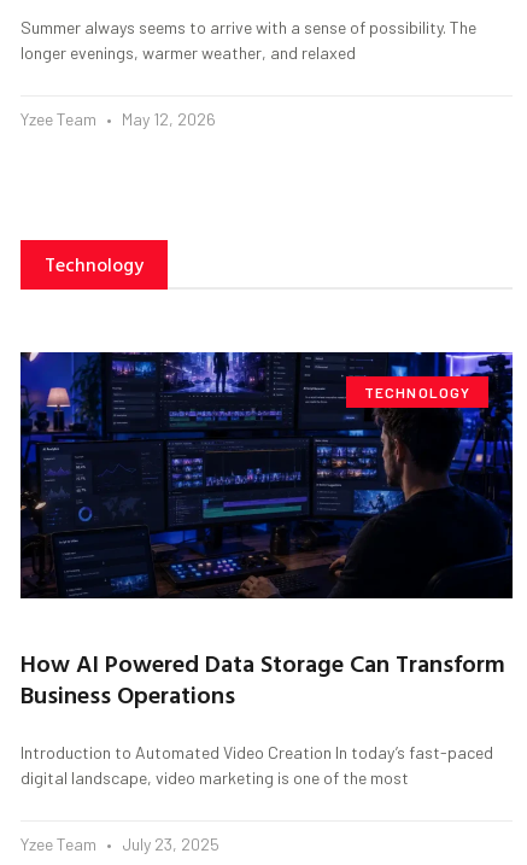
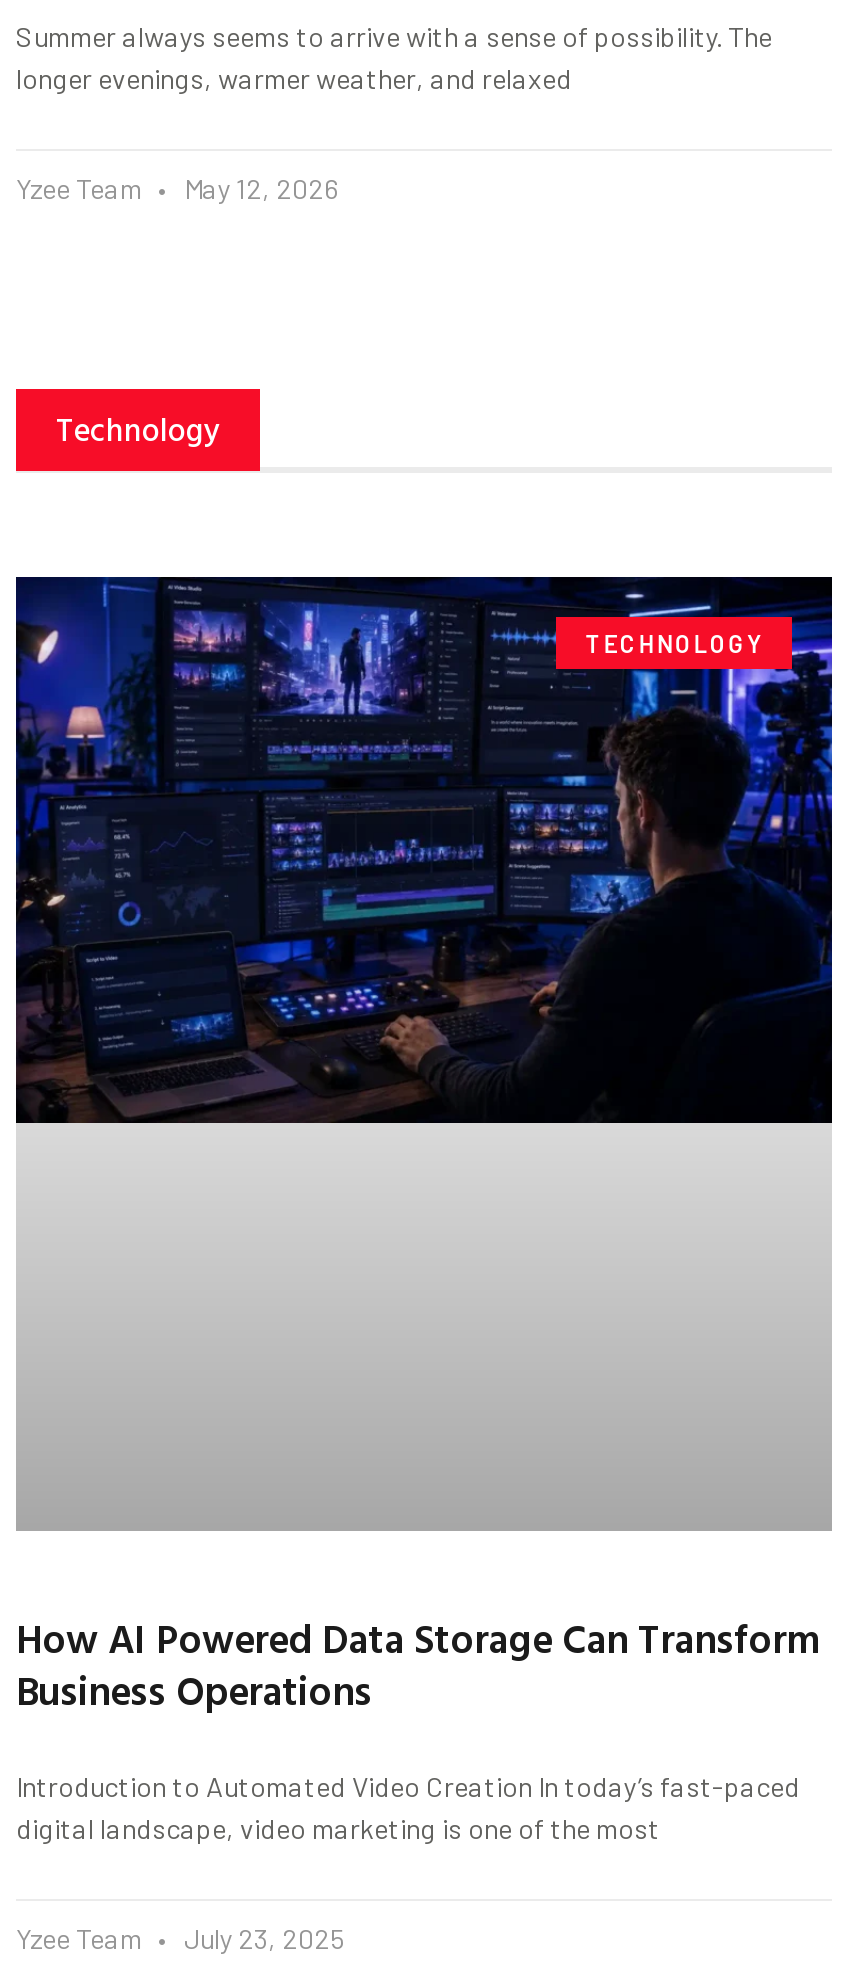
[19,351,514,598] [image] -> [14,575,834,1529] [image]

